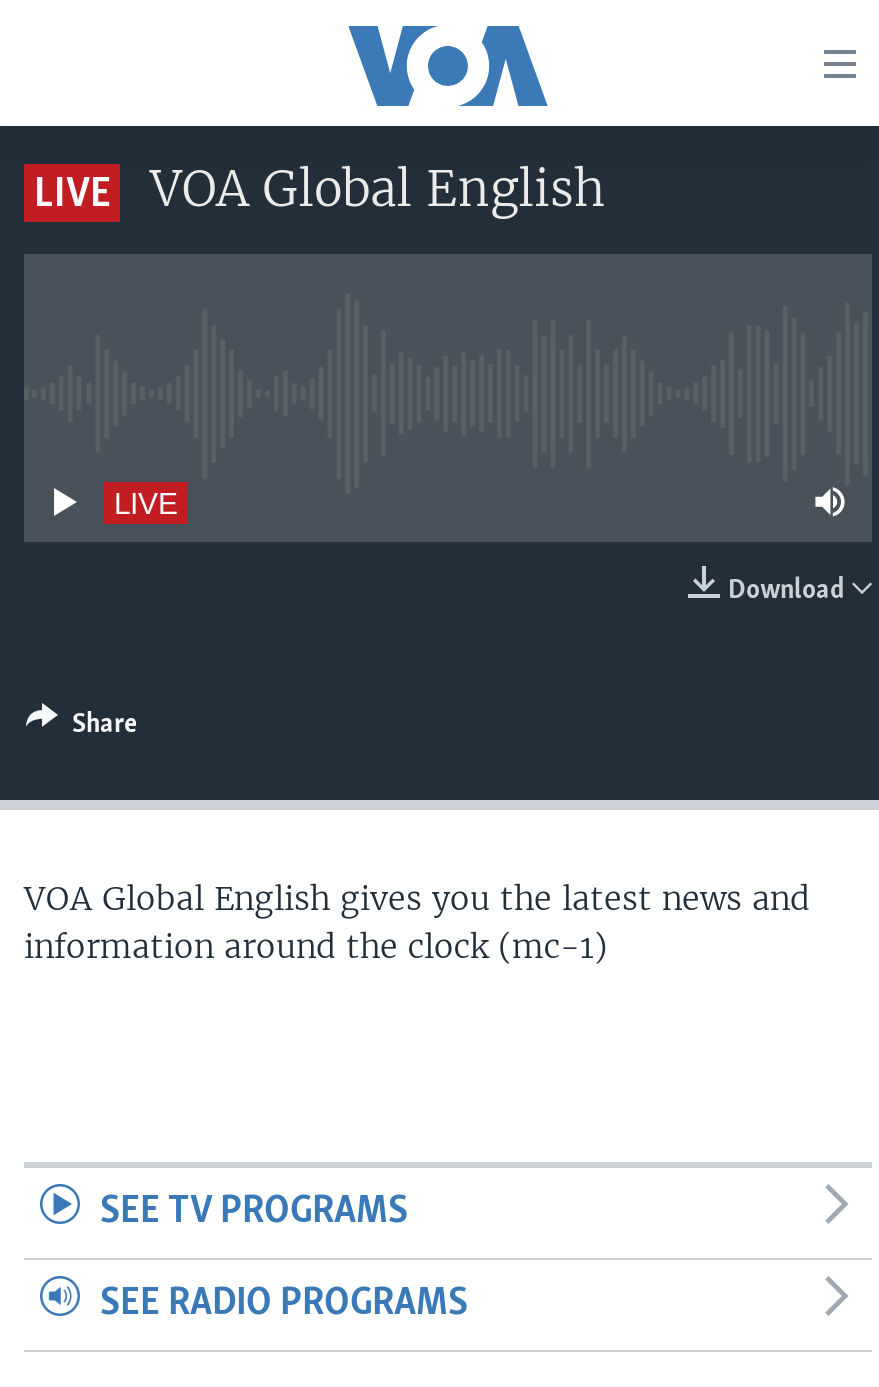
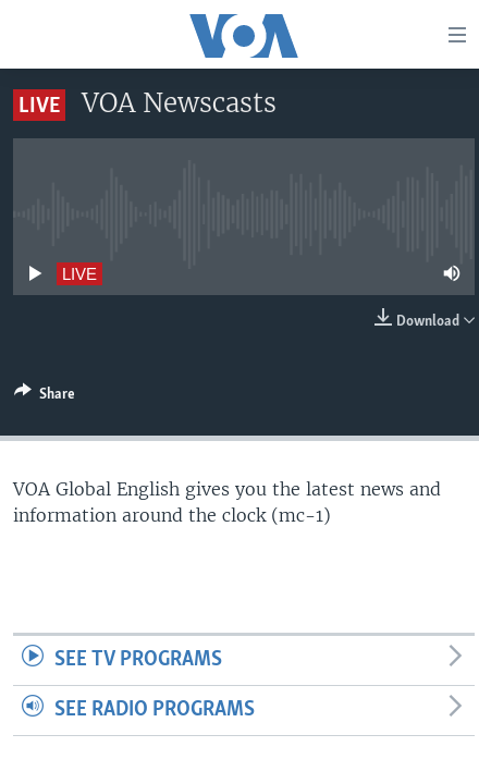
[150,158,606,220] VOA Global English -> [82,86,277,120] VOA Newscasts

